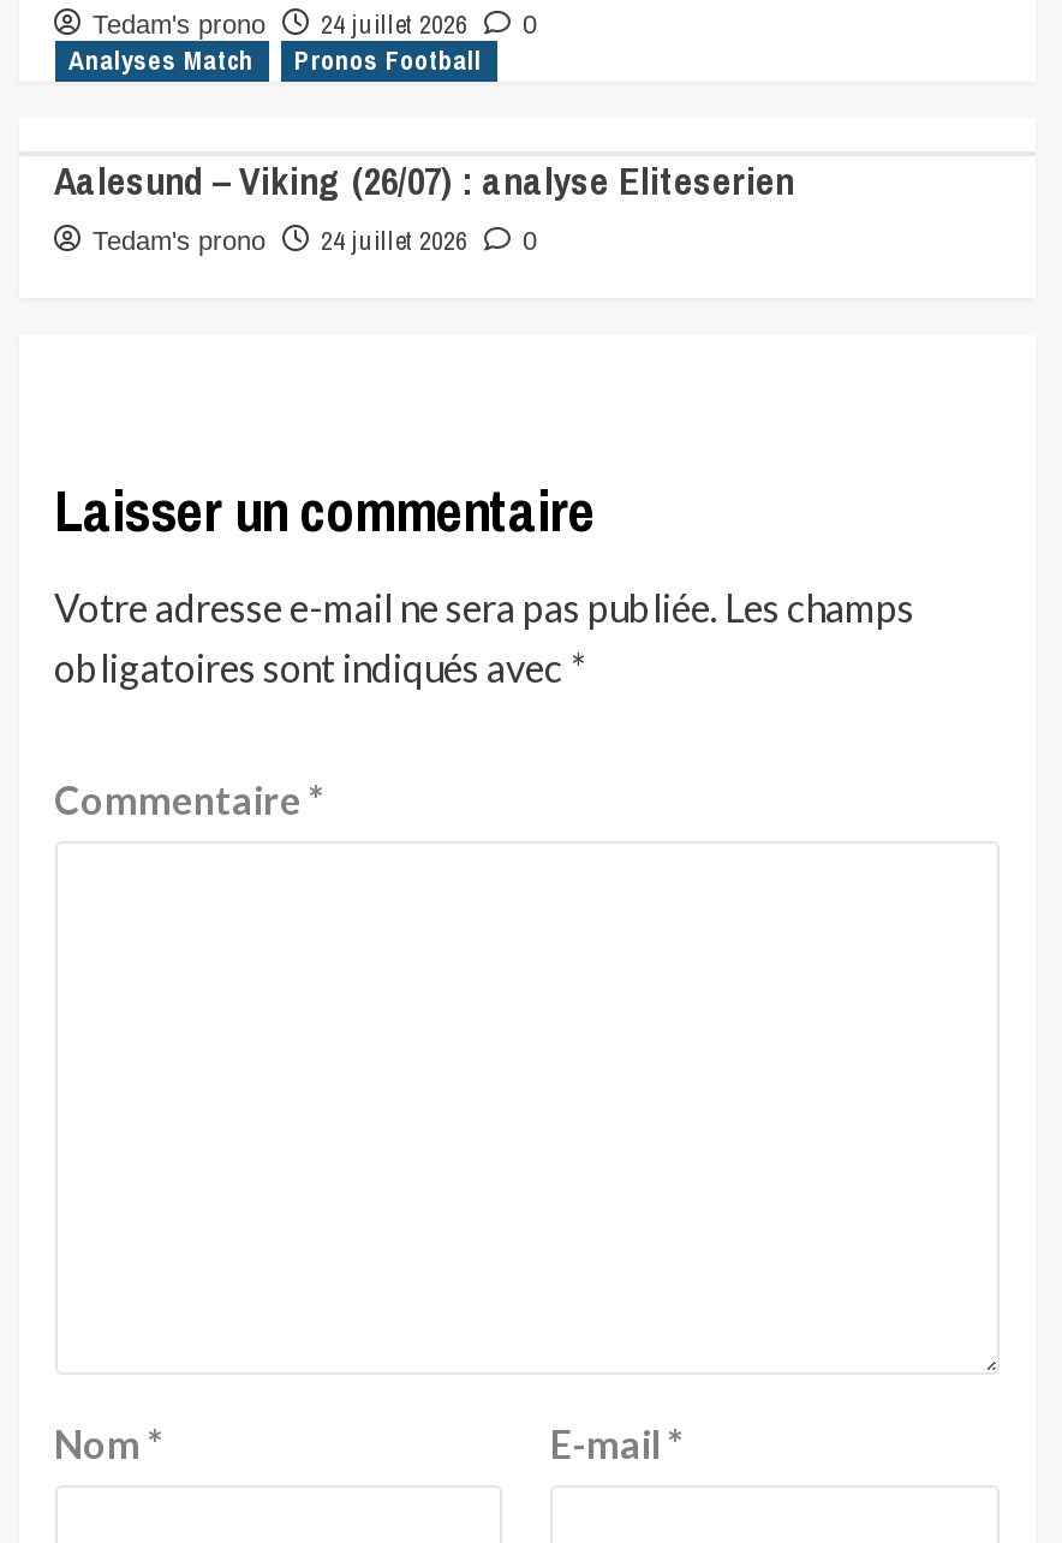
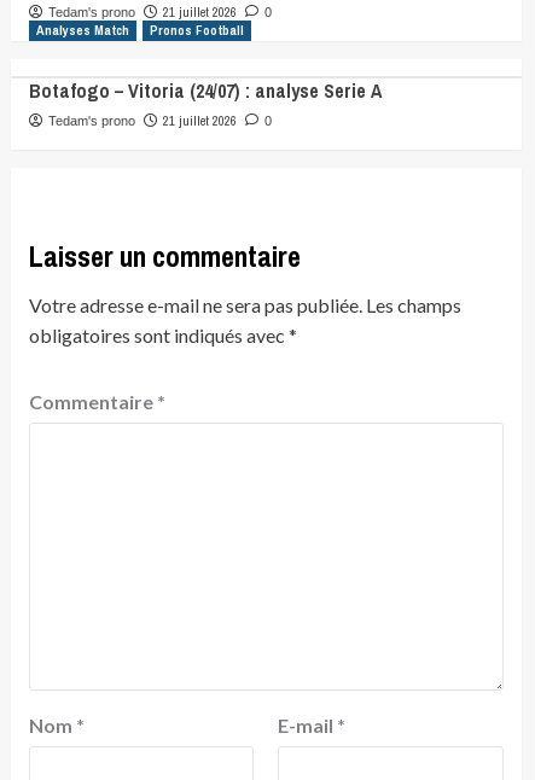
[93,7,537,41] Tedam's prono 24 juillet 2026 0 -> [48,4,271,21] Tedam's prono 21 juillet 2026 0
[54,154,794,207] Aalesund – Viking (26/07) : analyse Eliteserien -> [28,77,381,104] Botafogo – Vitoria (24/07) : analyse Serie A
[93,224,537,257] Tedam's prono 24 juillet 2026 0 -> [48,112,271,129] Tedam's prono 21 juillet 2026 0

